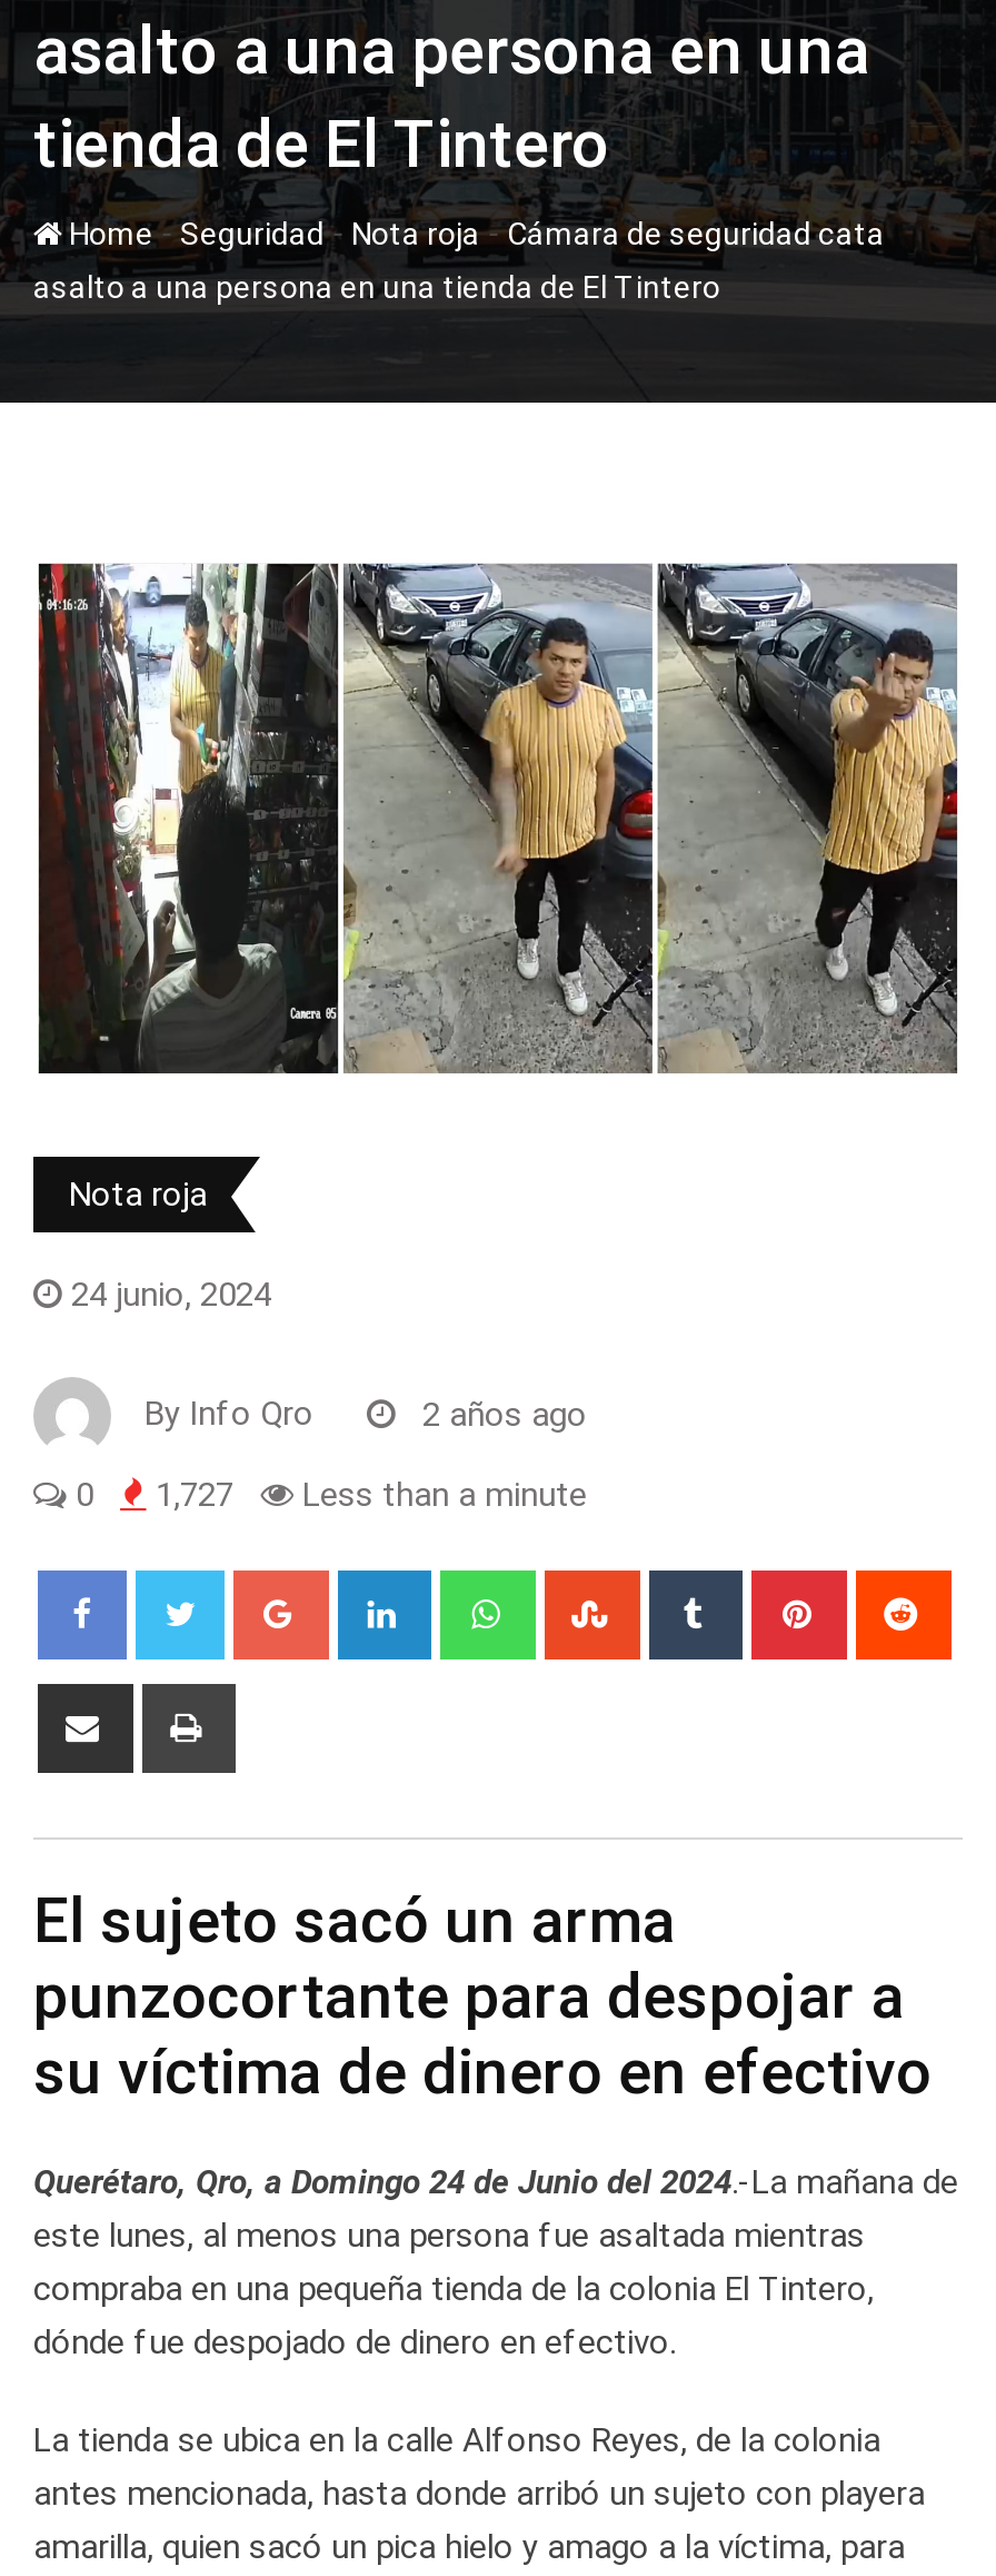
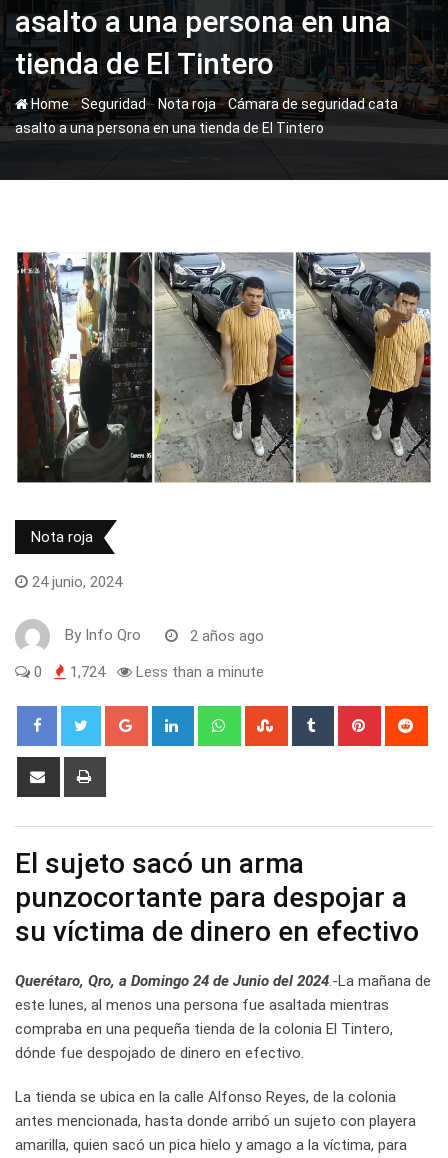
[67,1476,587,1516] 0 1,727 Less than a minute -> [30,663,264,681] 0 1,724 Less than a minute

